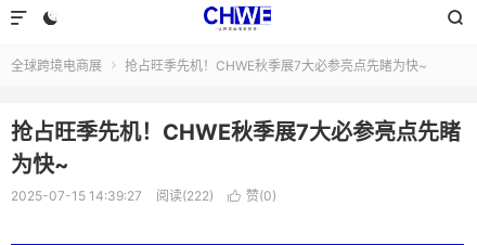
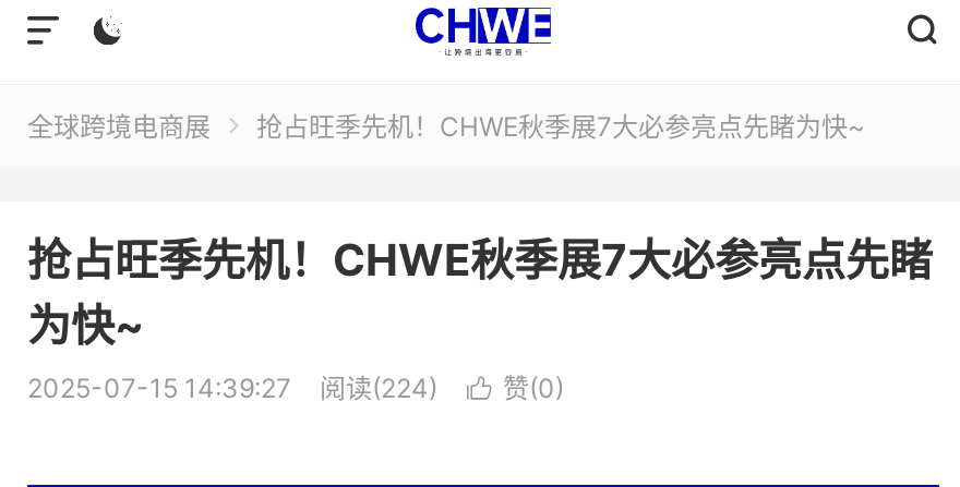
[156,188,214,204] 阅读(222) -> [320,372,437,404] 阅读(224)

